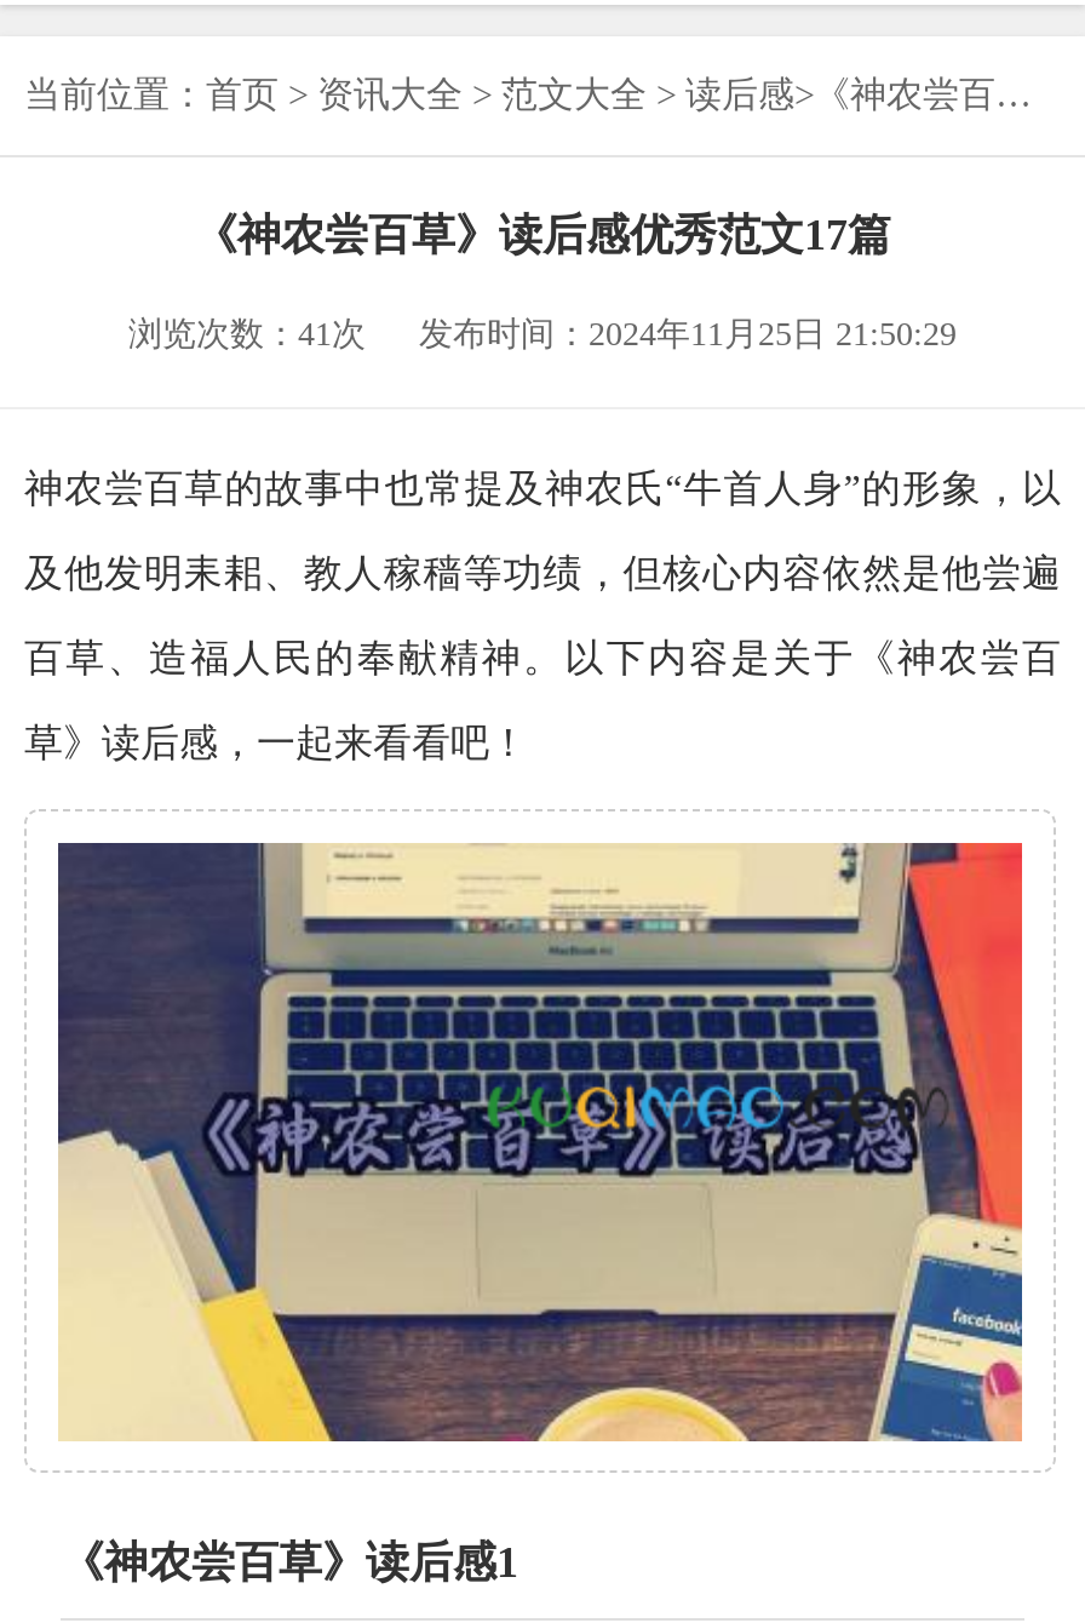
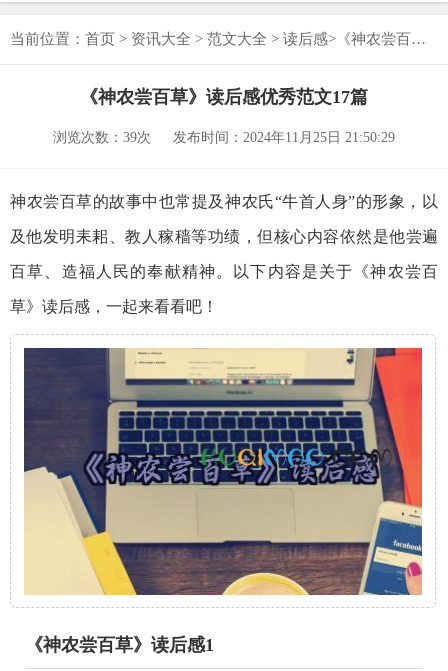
[128,317,957,353] 浏览次数：41次 发布时间：2024年11月25日 21:50:29 -> [53,131,395,146] 浏览次数：39次 发布时间：2024年11月25日 21:50:29

